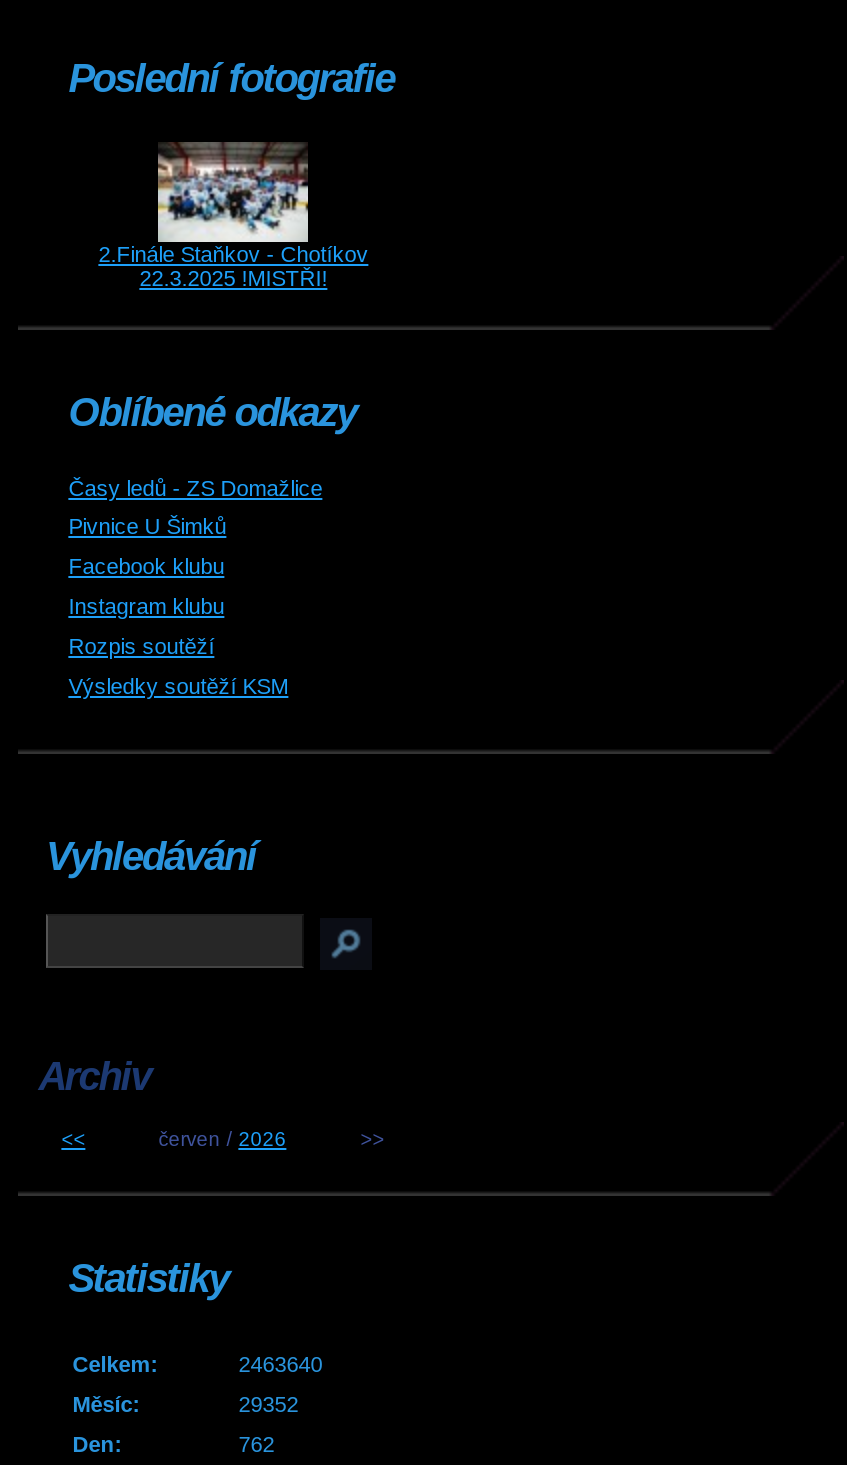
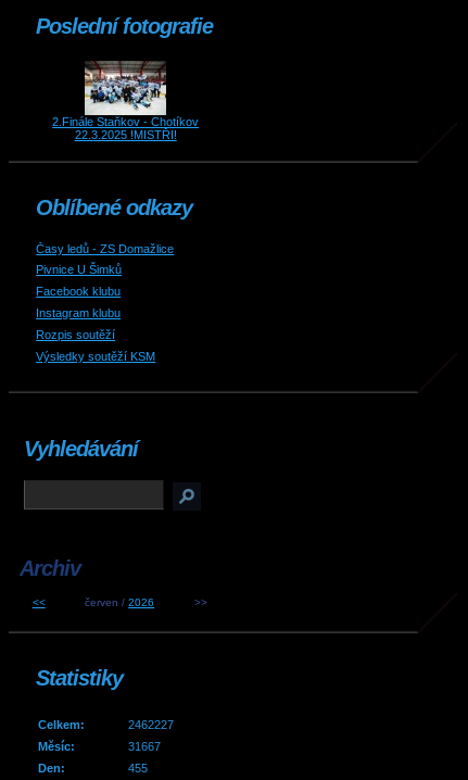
[238,1351,322,1375] 2463640 -> [128,718,174,731] 2462227
[238,1391,298,1415] 29352 -> [128,739,161,752] 31667
[238,1431,274,1455] 762 -> [128,761,148,774] 455

